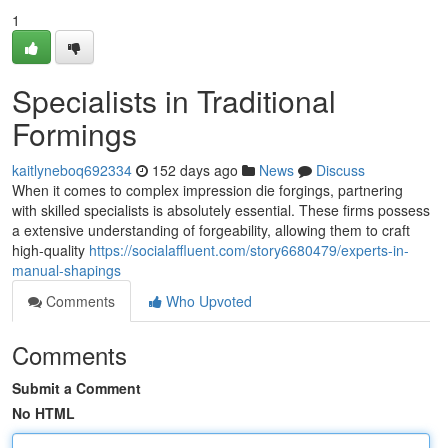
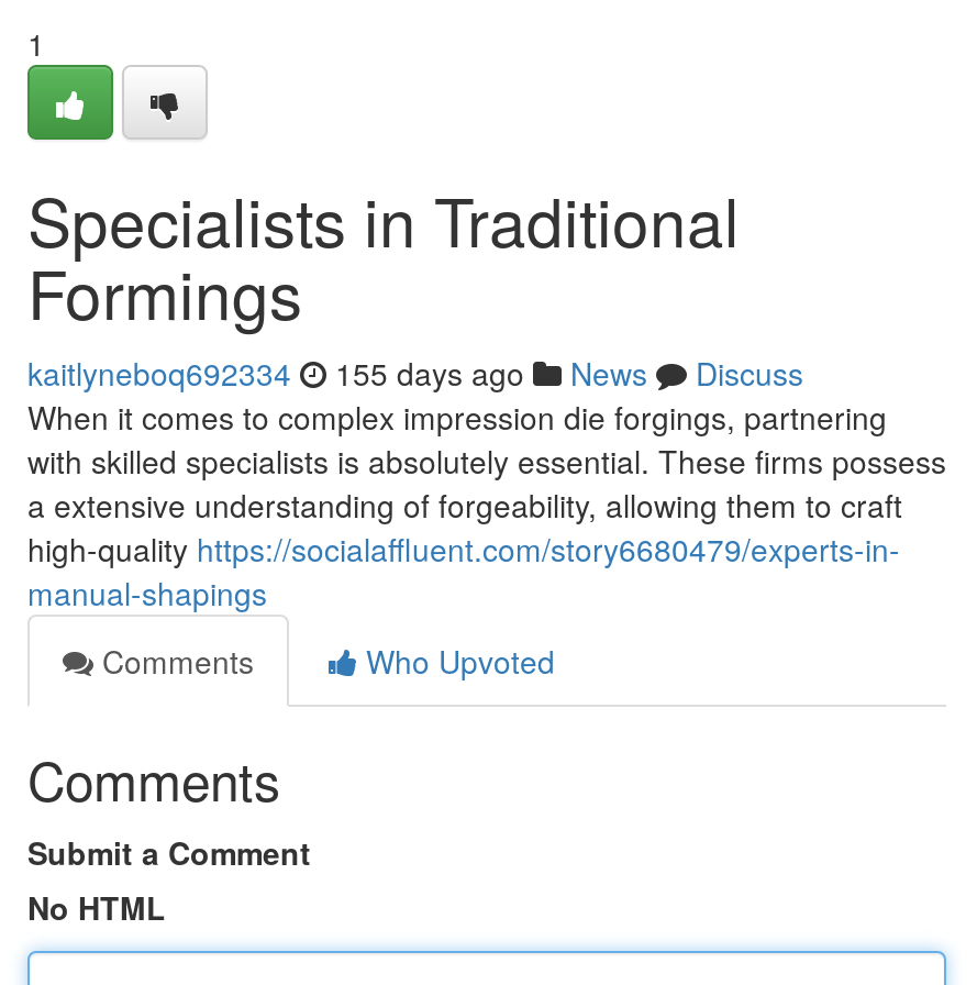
[12,160,365,180] kaitlyneboq692334 152 days ago News Discuss -> [27,351,803,395] kaitlyneboq692334 155 days ago News Discuss

